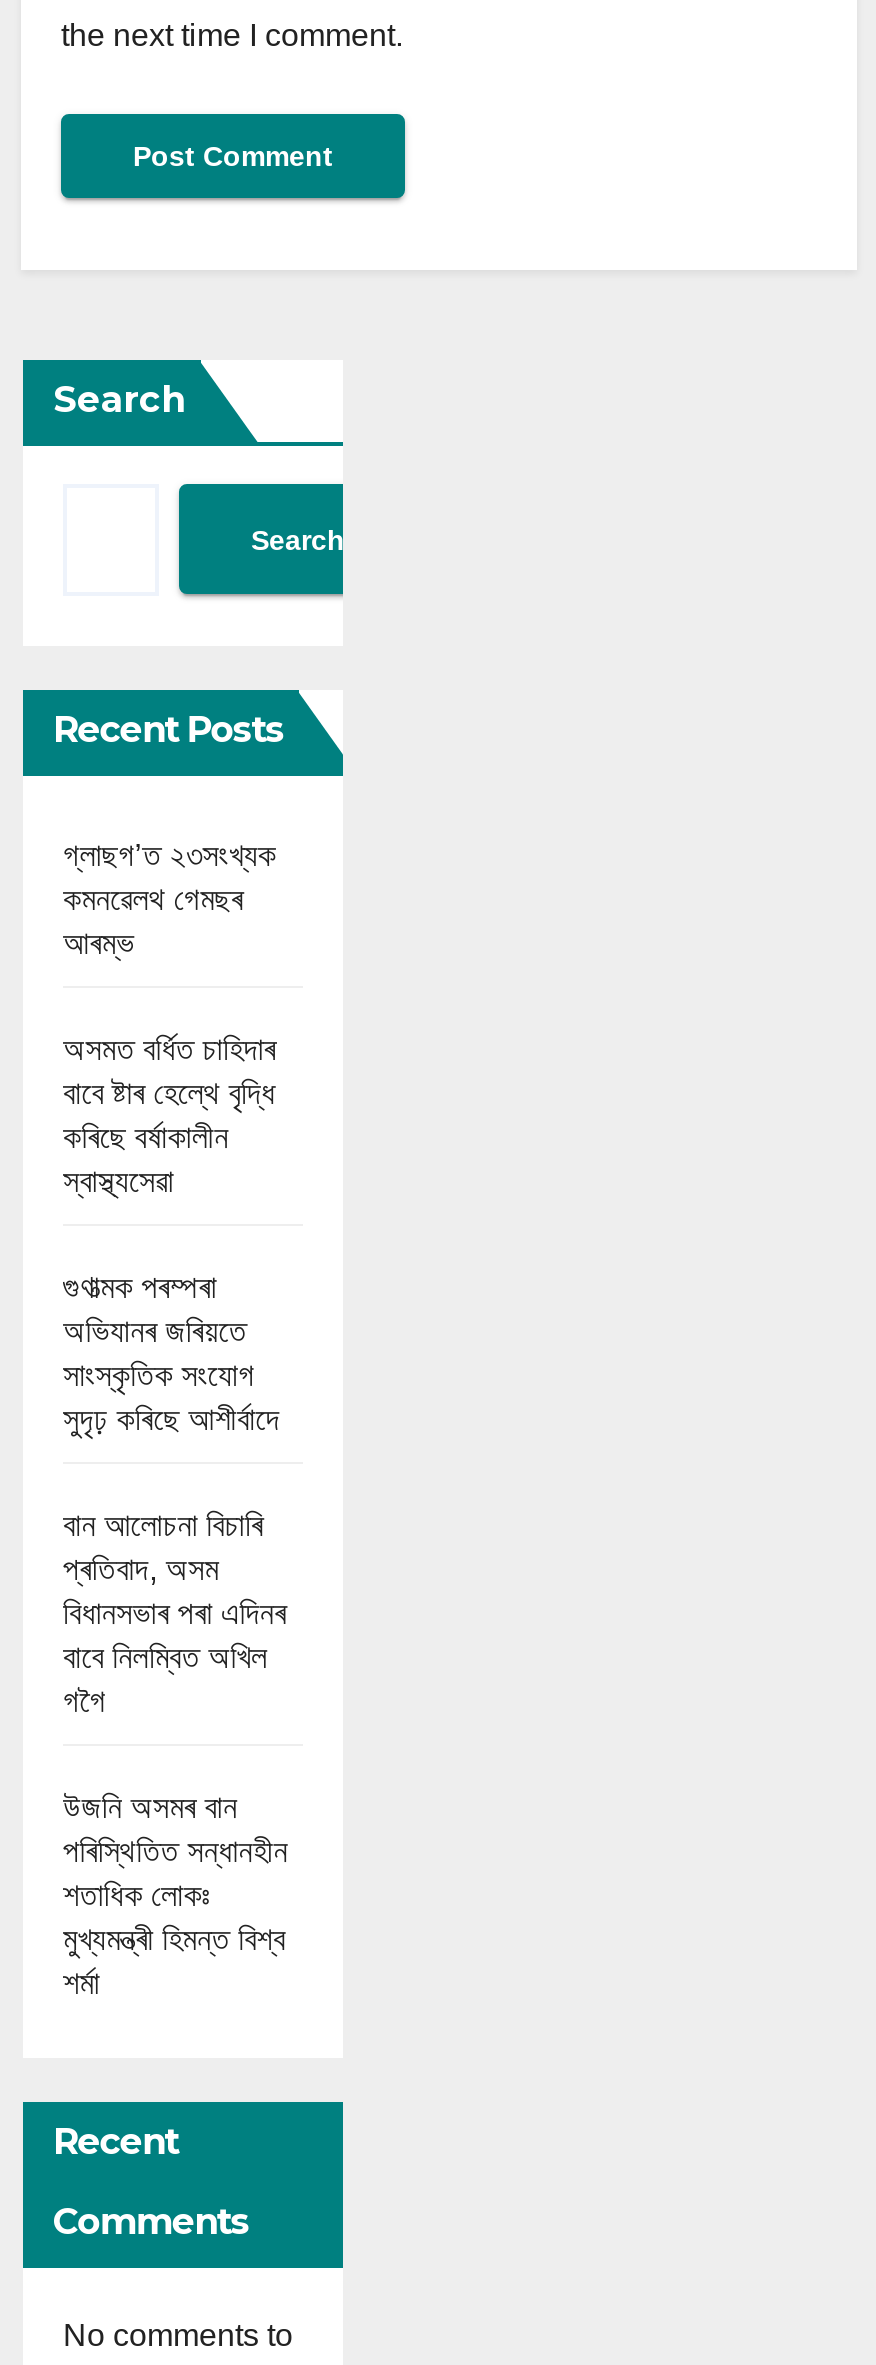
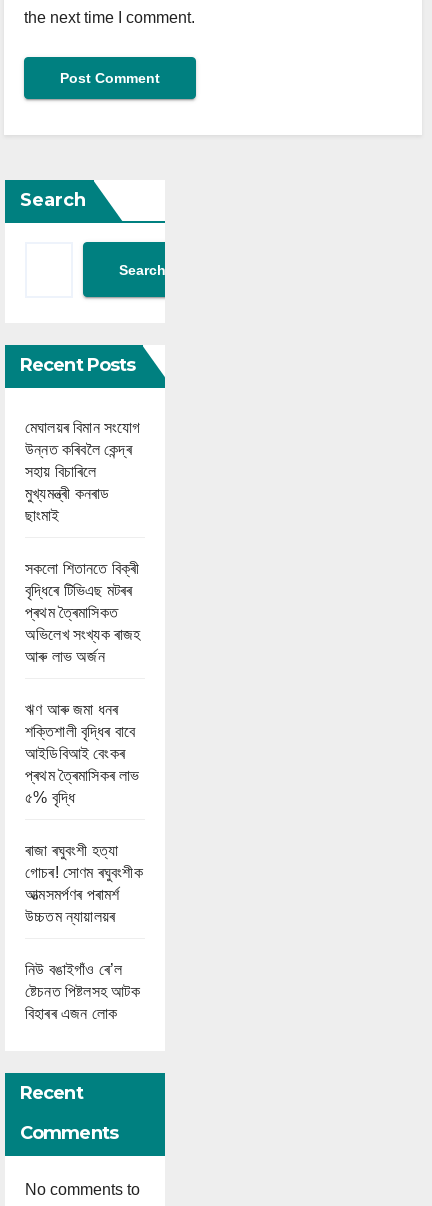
[63,838,276,960] গ্লাছগ’ত ২৩সংখ্যক | কমনৱেলথ গেমছৰ | আৰম্ভ -> [25,419,141,524] মেঘালয়ৰ বিমান সংযোগ | উন্নত কৰিবলৈ কেন্দ্ৰ | সহায় বিচাৰিলে | মুখ্যমন্ত্ৰী কনৰাড | ছাংমাই
[63,1032,276,1198] অসমত বৰ্ধিত চাহিদাৰ | বাবে ষ্টাৰ হেল্থে বৃদ্ধি | কৰিছে বৰ্ষাকালীন | স্বাস্থ্যসেৱা -> [25,560,141,665] সকলো শিতানতে বিক্ৰী | বৃদ্ধিৰে টিভিএছ মটৰৰ | প্ৰথম ত্ৰৈমাসিকত | অভিলেখ সংখ্যক ৰাজহ | আৰু লাভ অৰ্জন
[63,1270,280,1436] গুণাত্মক পৰম্পৰা | অভিযানৰ জৰিয়তে | সাংস্কৃতিক সংযোগ | সুদৃঢ় কৰিছে আশীৰ্বাদে -> [25,701,140,806] ঋণ আৰু জমা ধনৰ | শক্তিশালী বৃদ্ধিৰ বাবে | আইডিবিআই বেংকৰ | প্ৰথম ত্ৰৈমাসিকৰ লাভ | ৫% বৃদ্ধি
[63,1508,287,1718] বান আলোচনা বিচাৰি | প্ৰতিবাদ, অসম | বিধানসভাৰ পৰা এদিনৰ | বাবে নিলম্বিত অখিল | গগৈ -> [25,842,143,925] ৰাজা ৰঘুবংশী হত্যা | গোচৰ! সোণম ৰঘুবংশীক | আত্মসমৰ্পণৰ পৰামৰ্শ | উচ্চতম ন্যায়ালয়ৰ
[63,1790,288,2000] উজনি অসমৰ বান | পৰিস্থিতিত সন্ধানহীন | শতাধিক লোকঃ | মুখ্যমন্ত্ৰী হিমন্ত বিশ্ব | শৰ্মা -> [25,961,140,1022] নিউ বঙাইগাঁও ৰে’ল | ষ্টেচনত পিষ্টলসহ আটক | বিহাৰৰ এজন লোক

